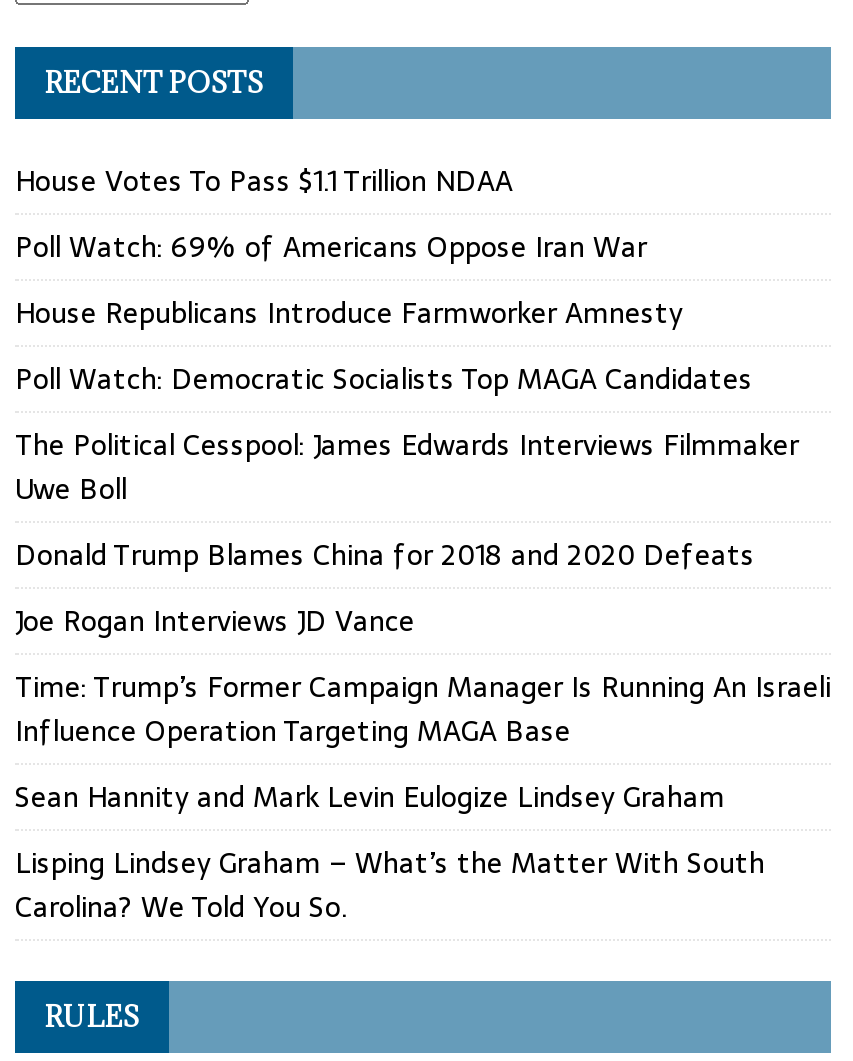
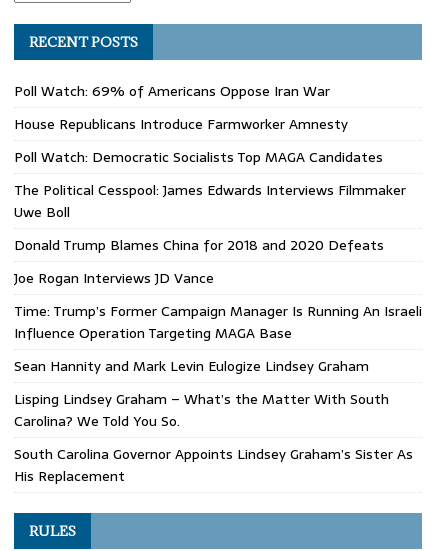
[15,159,513,203] House Votes To Pass $1.1 Trillion NDAA -> none
moved [15,225,831,929] -> [14,80,422,432]: Poll Watch: 69% of Americans Oppose Iran War | House Republicans Introduce Farmworker Amnesty | Poll Watch: Democratic Socialists Top MAGA Candidates | ... | Lisping Lindsey Graham – What’s the Matter With South | Carolina? We Told You So.
none -> [14,443,413,487] South Carolina Governor Appoints Lindsey Graham’s Sister As | His Replacement

